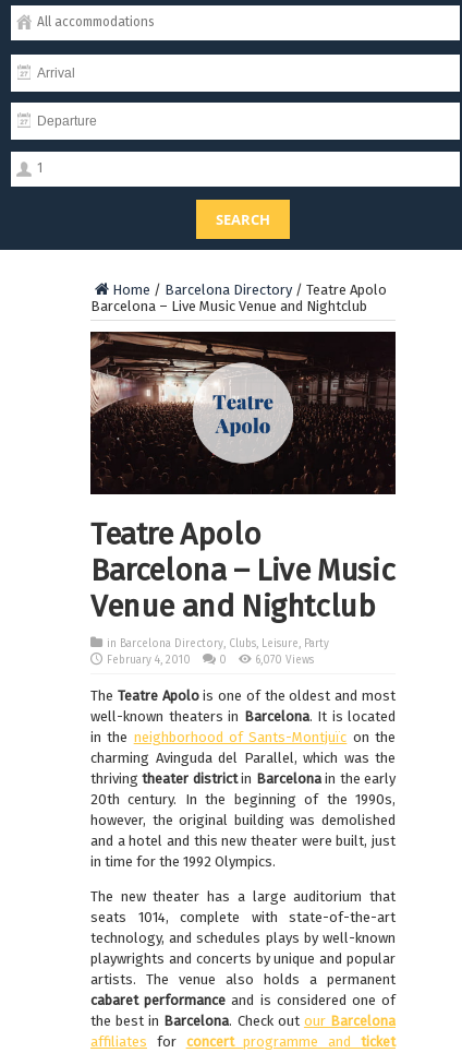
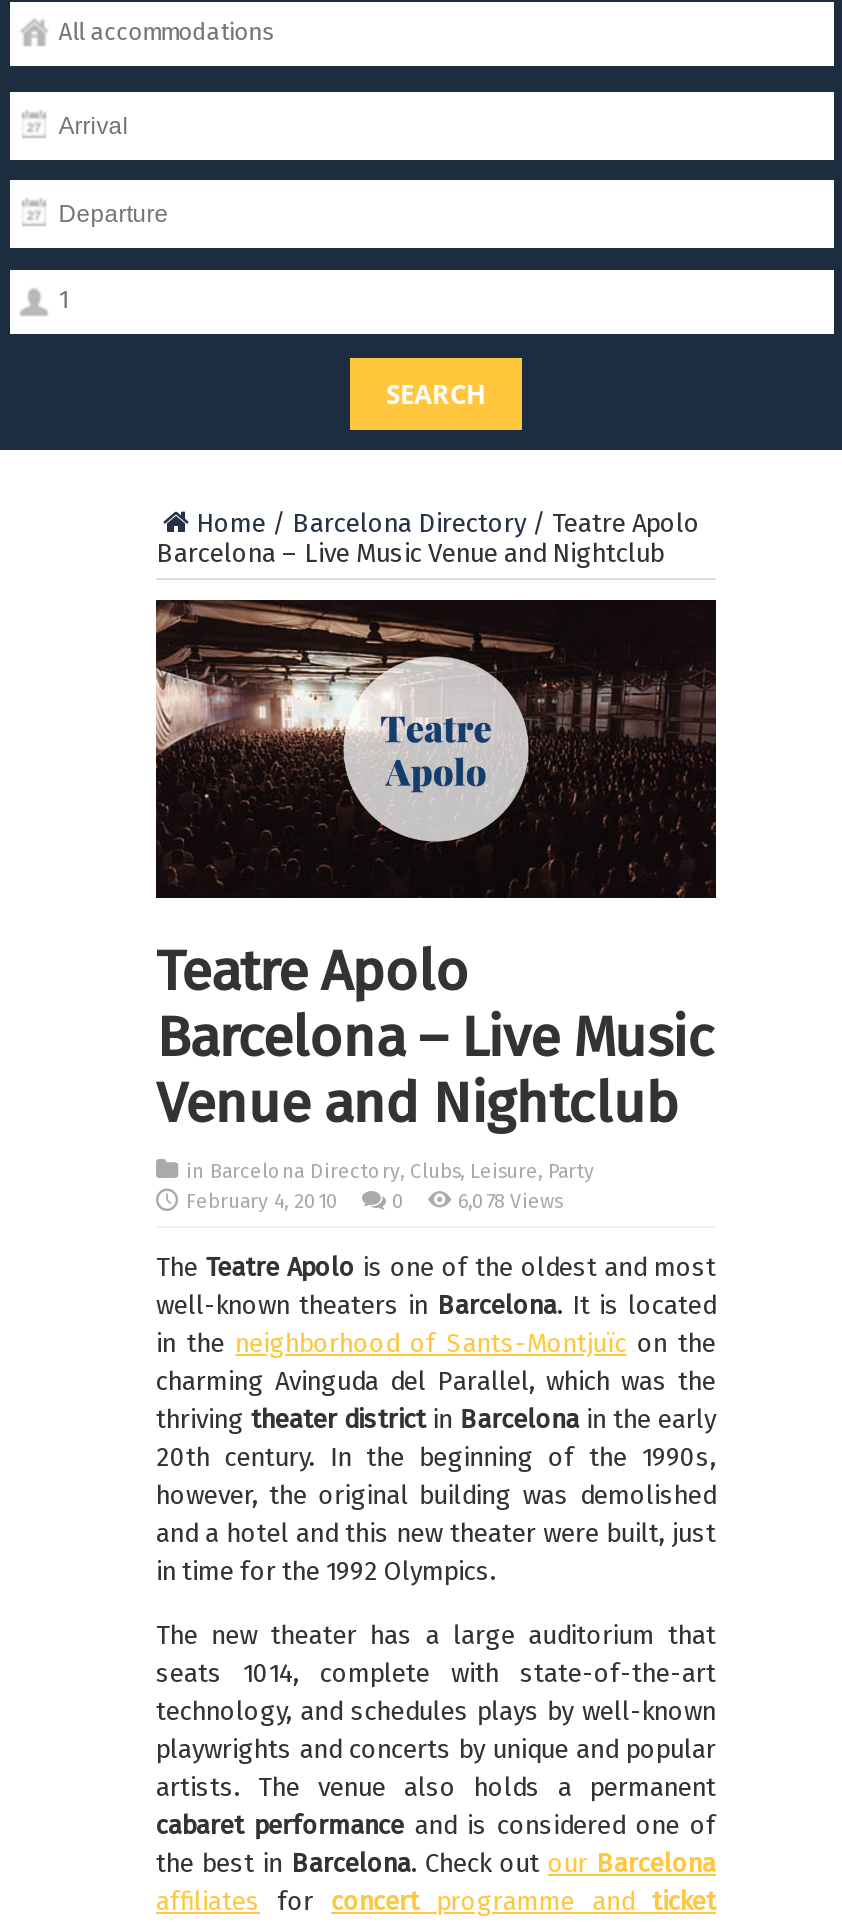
[255,654,314,667] 6,070 Views -> [458,1190,562,1214] 6,078 Views

